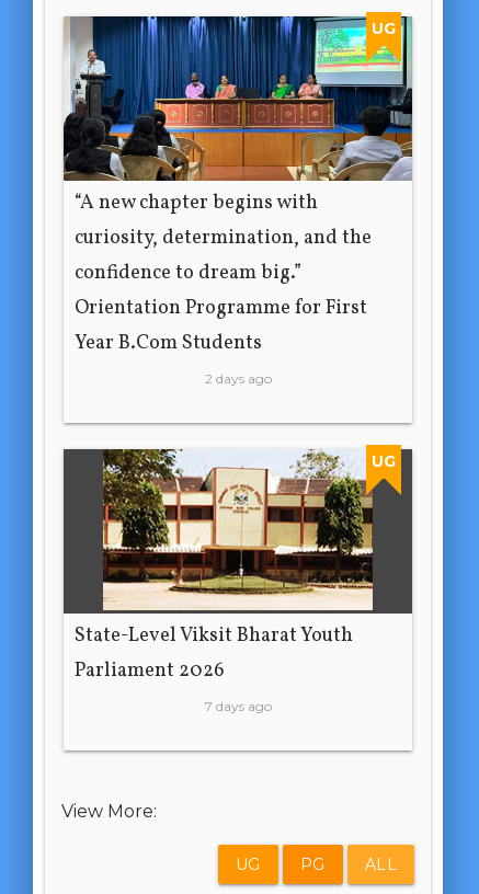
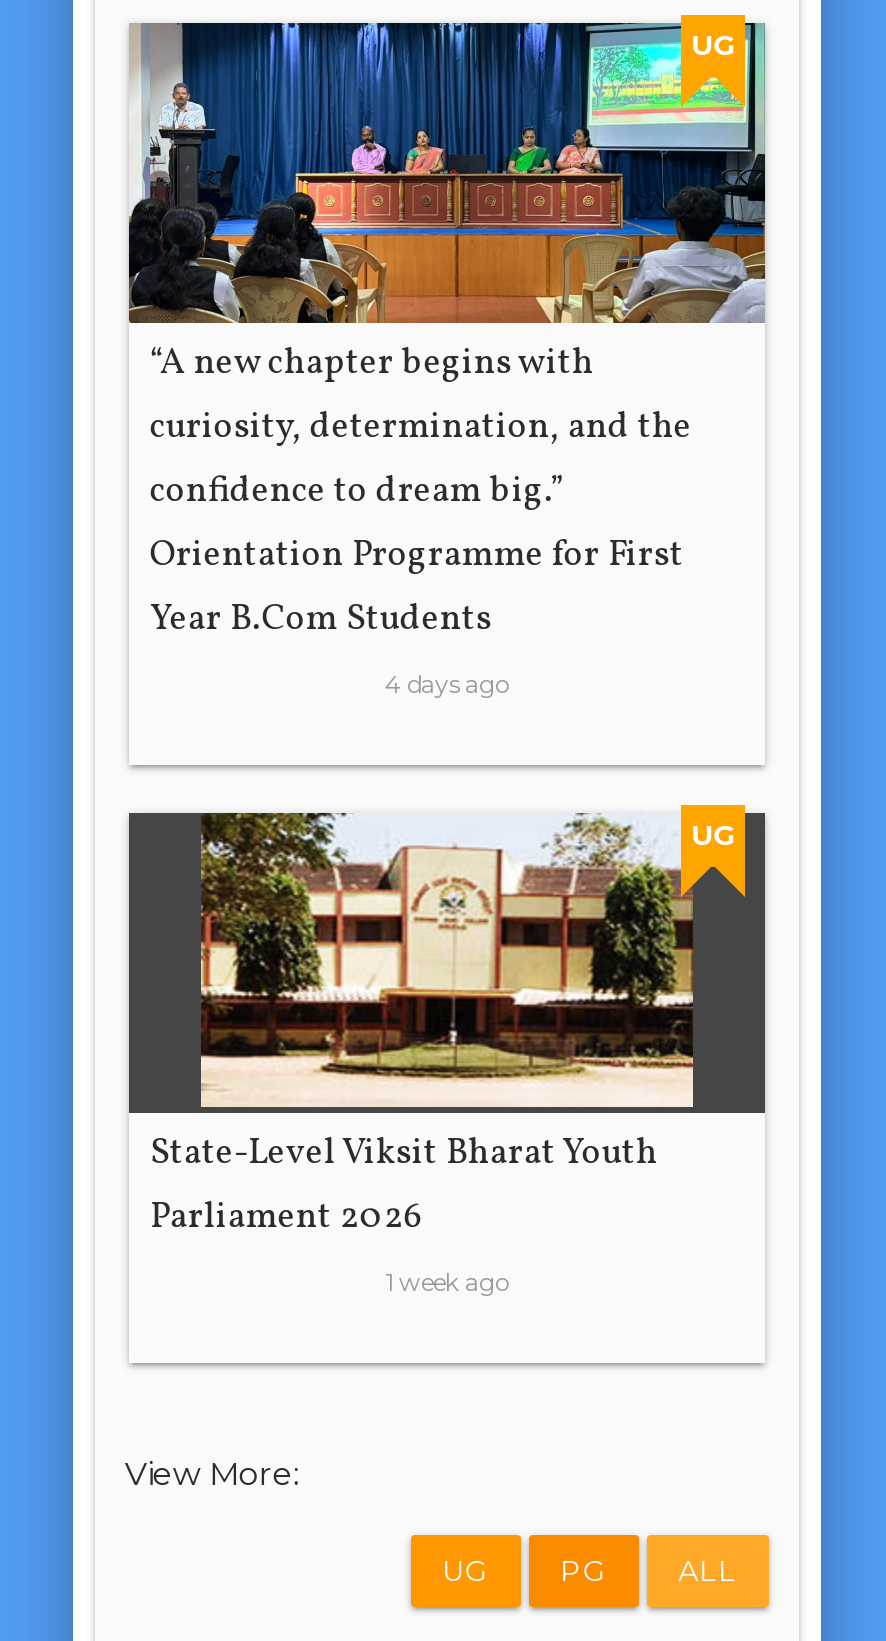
[204,371,271,387] 2 days ago -> [385,670,509,700] 4 days ago
[204,698,271,715] 7 days ago -> [385,1268,509,1298] 1 week ago

